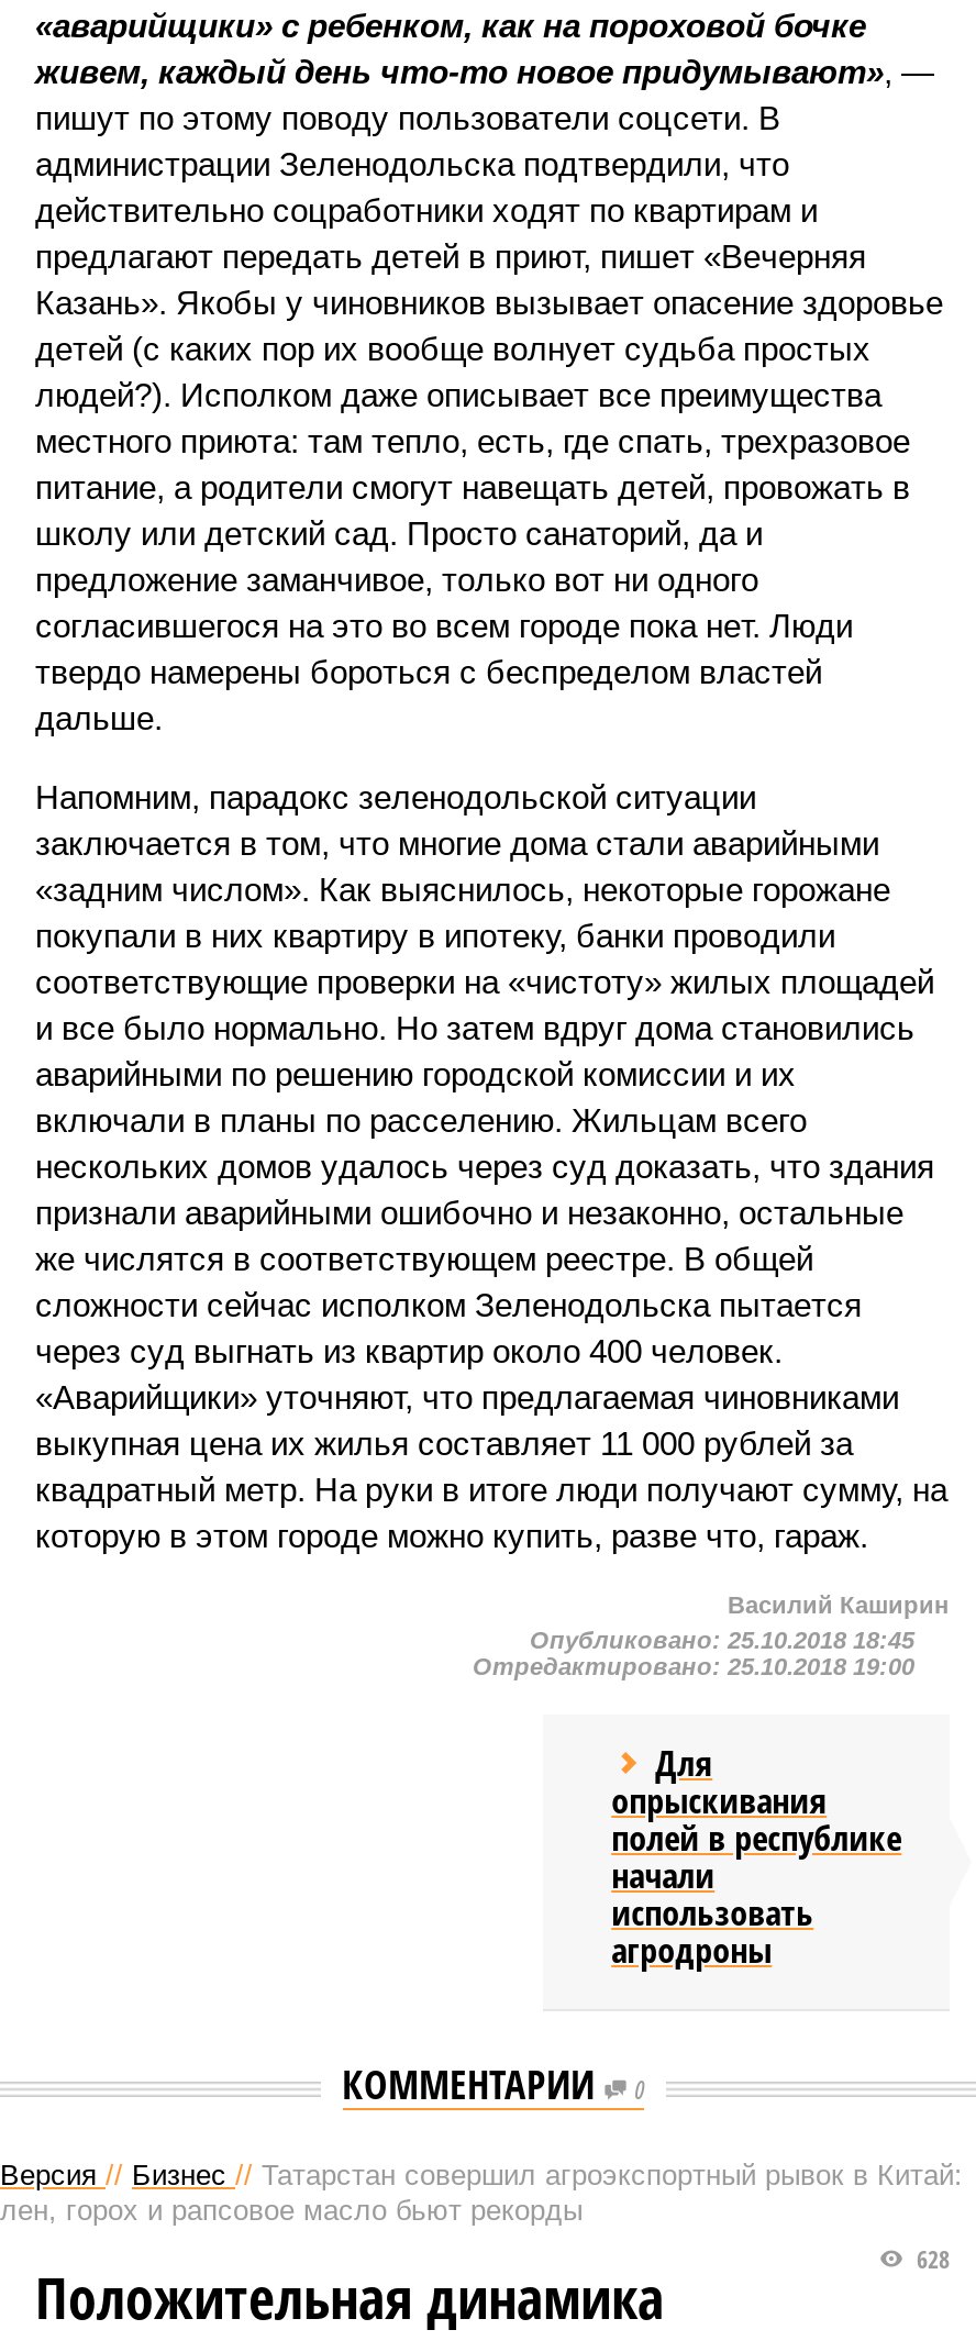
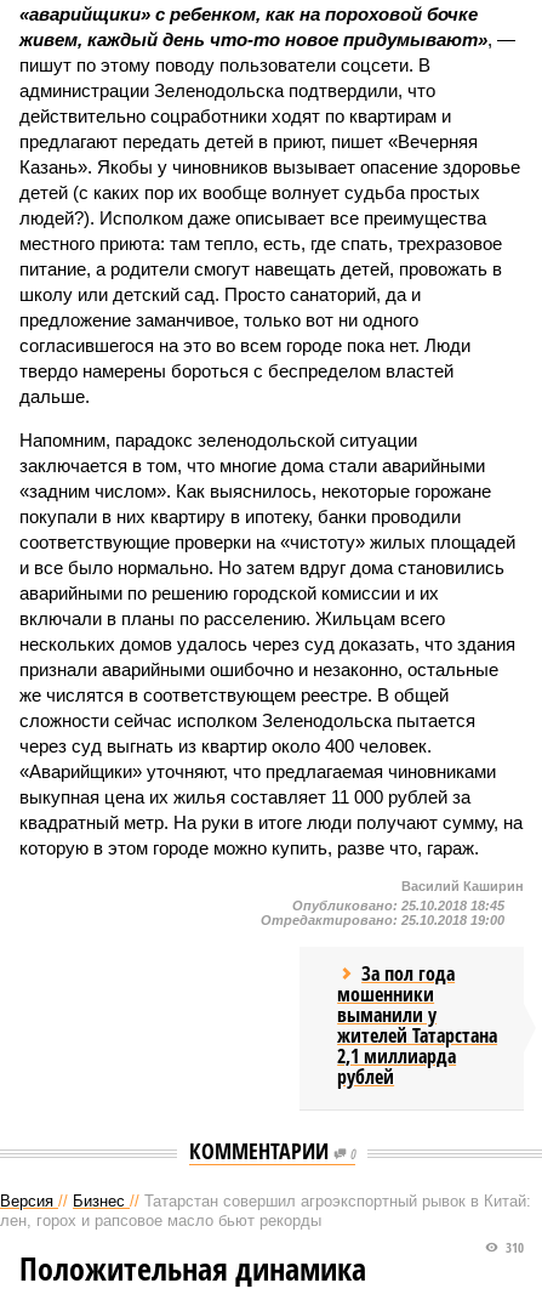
[611,1739,901,1974] Для | опрыскивания | полей в республике | начали | использовать | агродроны -> [337,960,497,1090] За пол года | мошенники | выманили у | жителей Татарстана | 2,1 миллиарда | рублей
[910,2242,950,2275] 628 -> [502,1238,524,1256] 310

